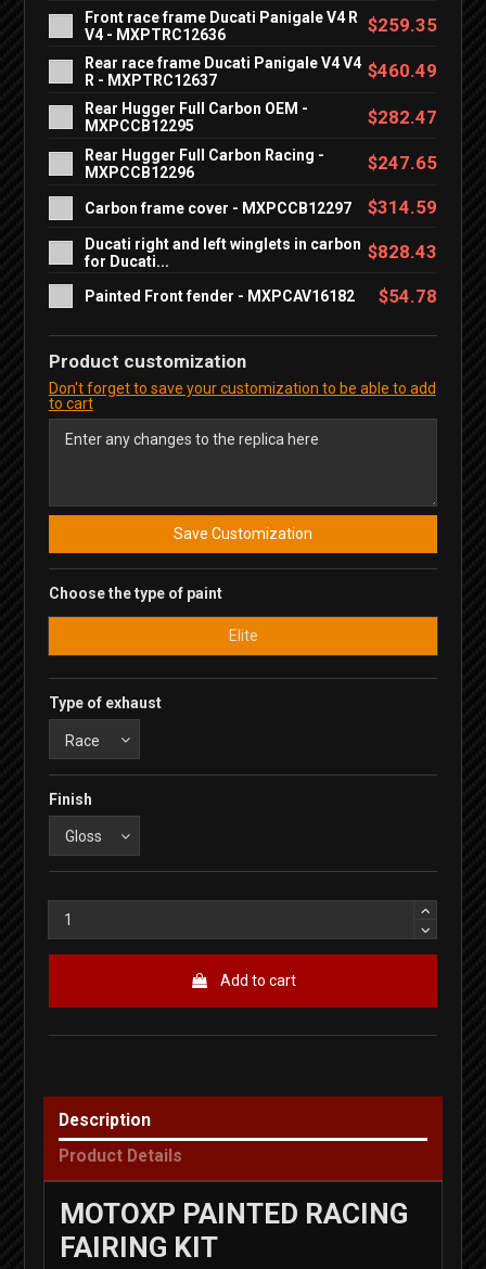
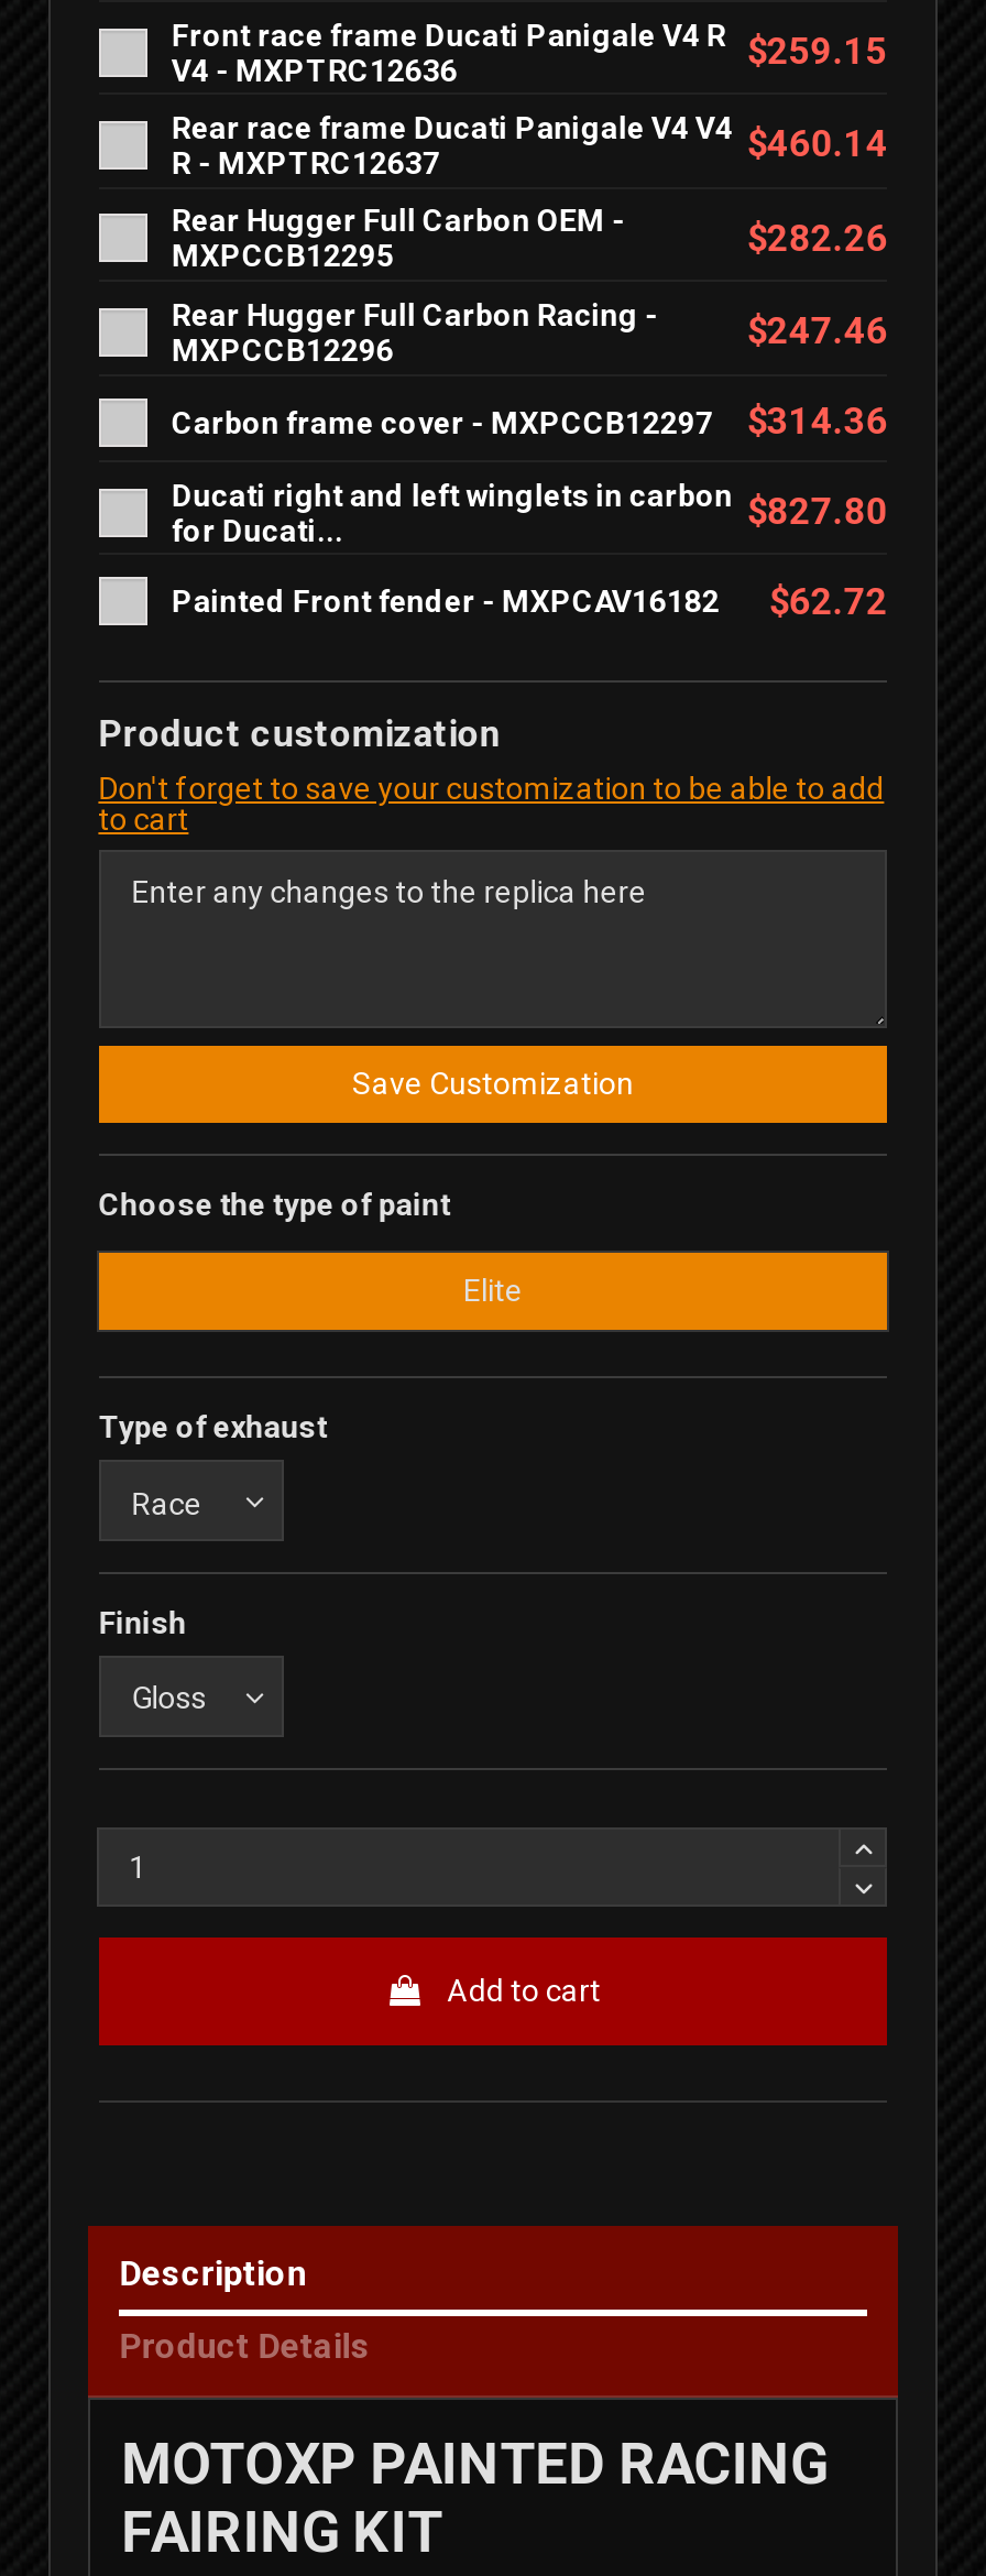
[85,8,438,36] Front race frame Ducati Panigale V4 R $259.35 -> [171,17,888,73] Front race frame Ducati Panigale V4 R $259.15
[85,54,438,82] Rear race frame Ducati Panigale V4 V4 $460.49 -> [171,110,888,166] Rear race frame Ducati Panigale V4 V4 $460.14
[368,106,438,128] $282.47 -> [747,216,888,260] $282.26
[368,152,438,174] $247.65 -> [747,309,888,353] $247.46
[85,196,438,218] Carbon frame cover - MXPCCB12297 $314.59 -> [171,399,888,443] Carbon frame cover - MXPCCB12297 $314.36
[85,235,438,262] Ducati right and left winglets in carbon $828.43 -> [171,477,888,533] Ducati right and left winglets in carbon $827.80
[85,285,438,307] Painted Front fender - MXPCAV16182 $54.78 -> [171,579,888,623] Painted Front fender - MXPCAV16182 $62.72

